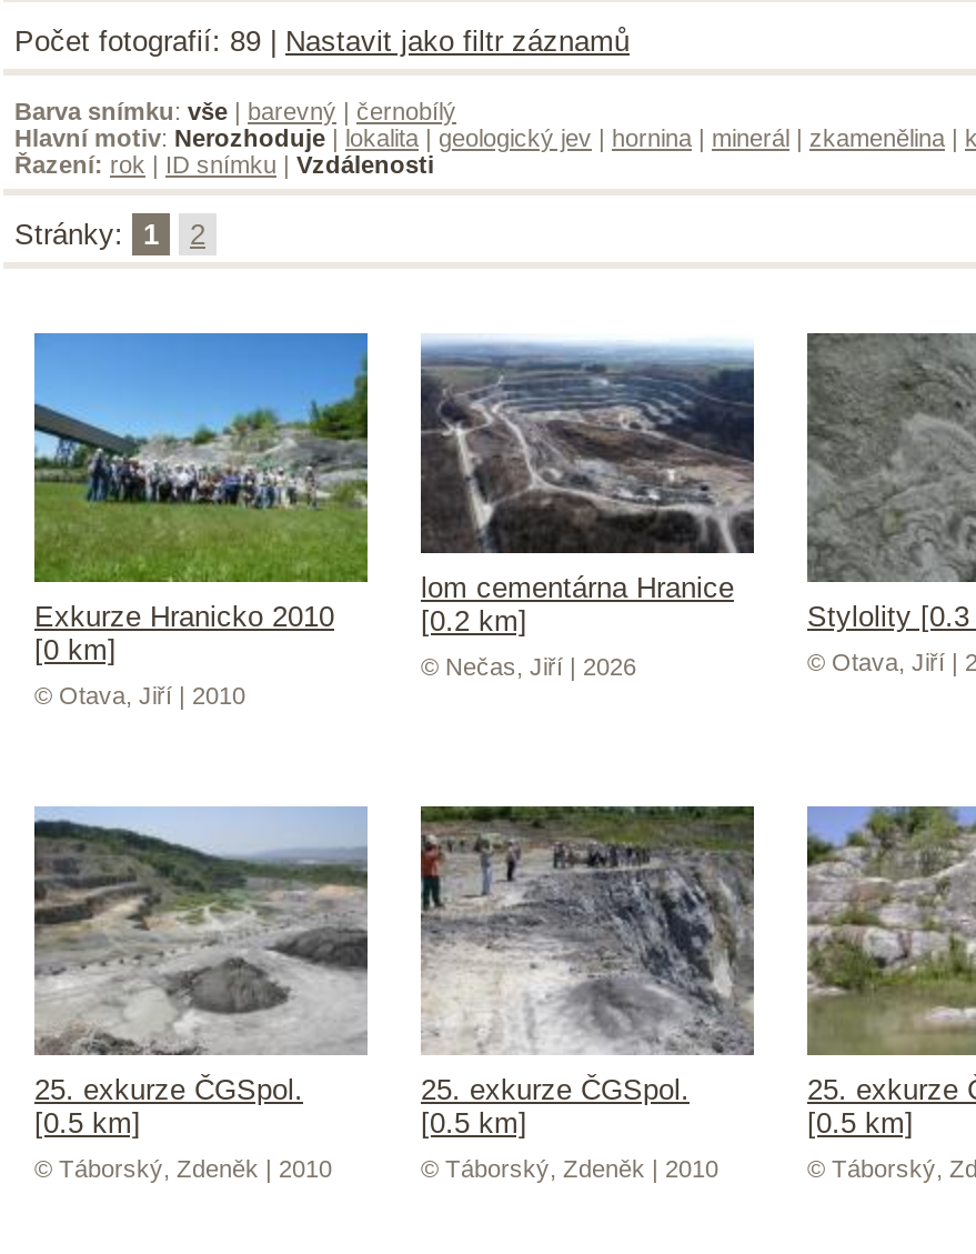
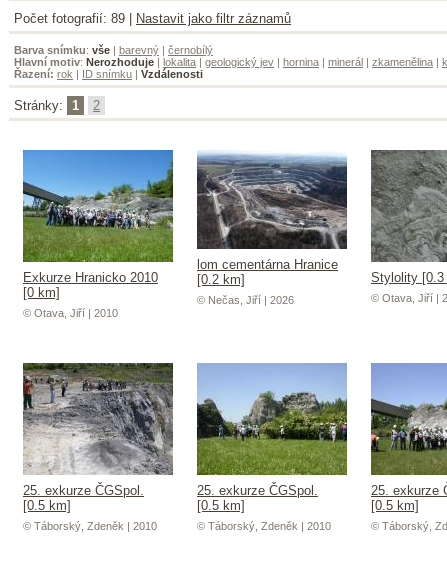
[34,806,370,1055] [image] -> [22,362,174,474] [image]
[419,804,756,1057] [image] -> [197,363,348,476] [image]
[805,804,969,1055] [image] -> [371,362,444,474] [image]

